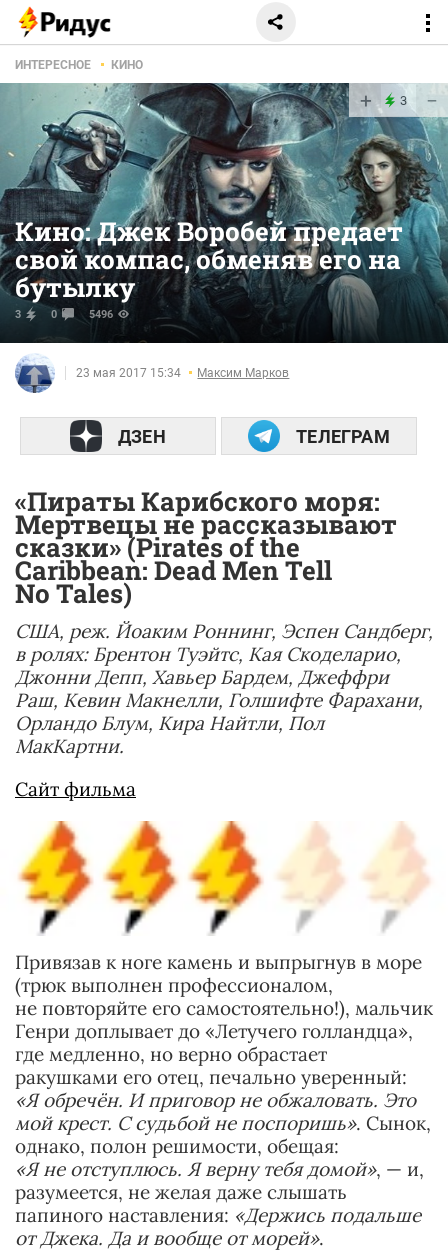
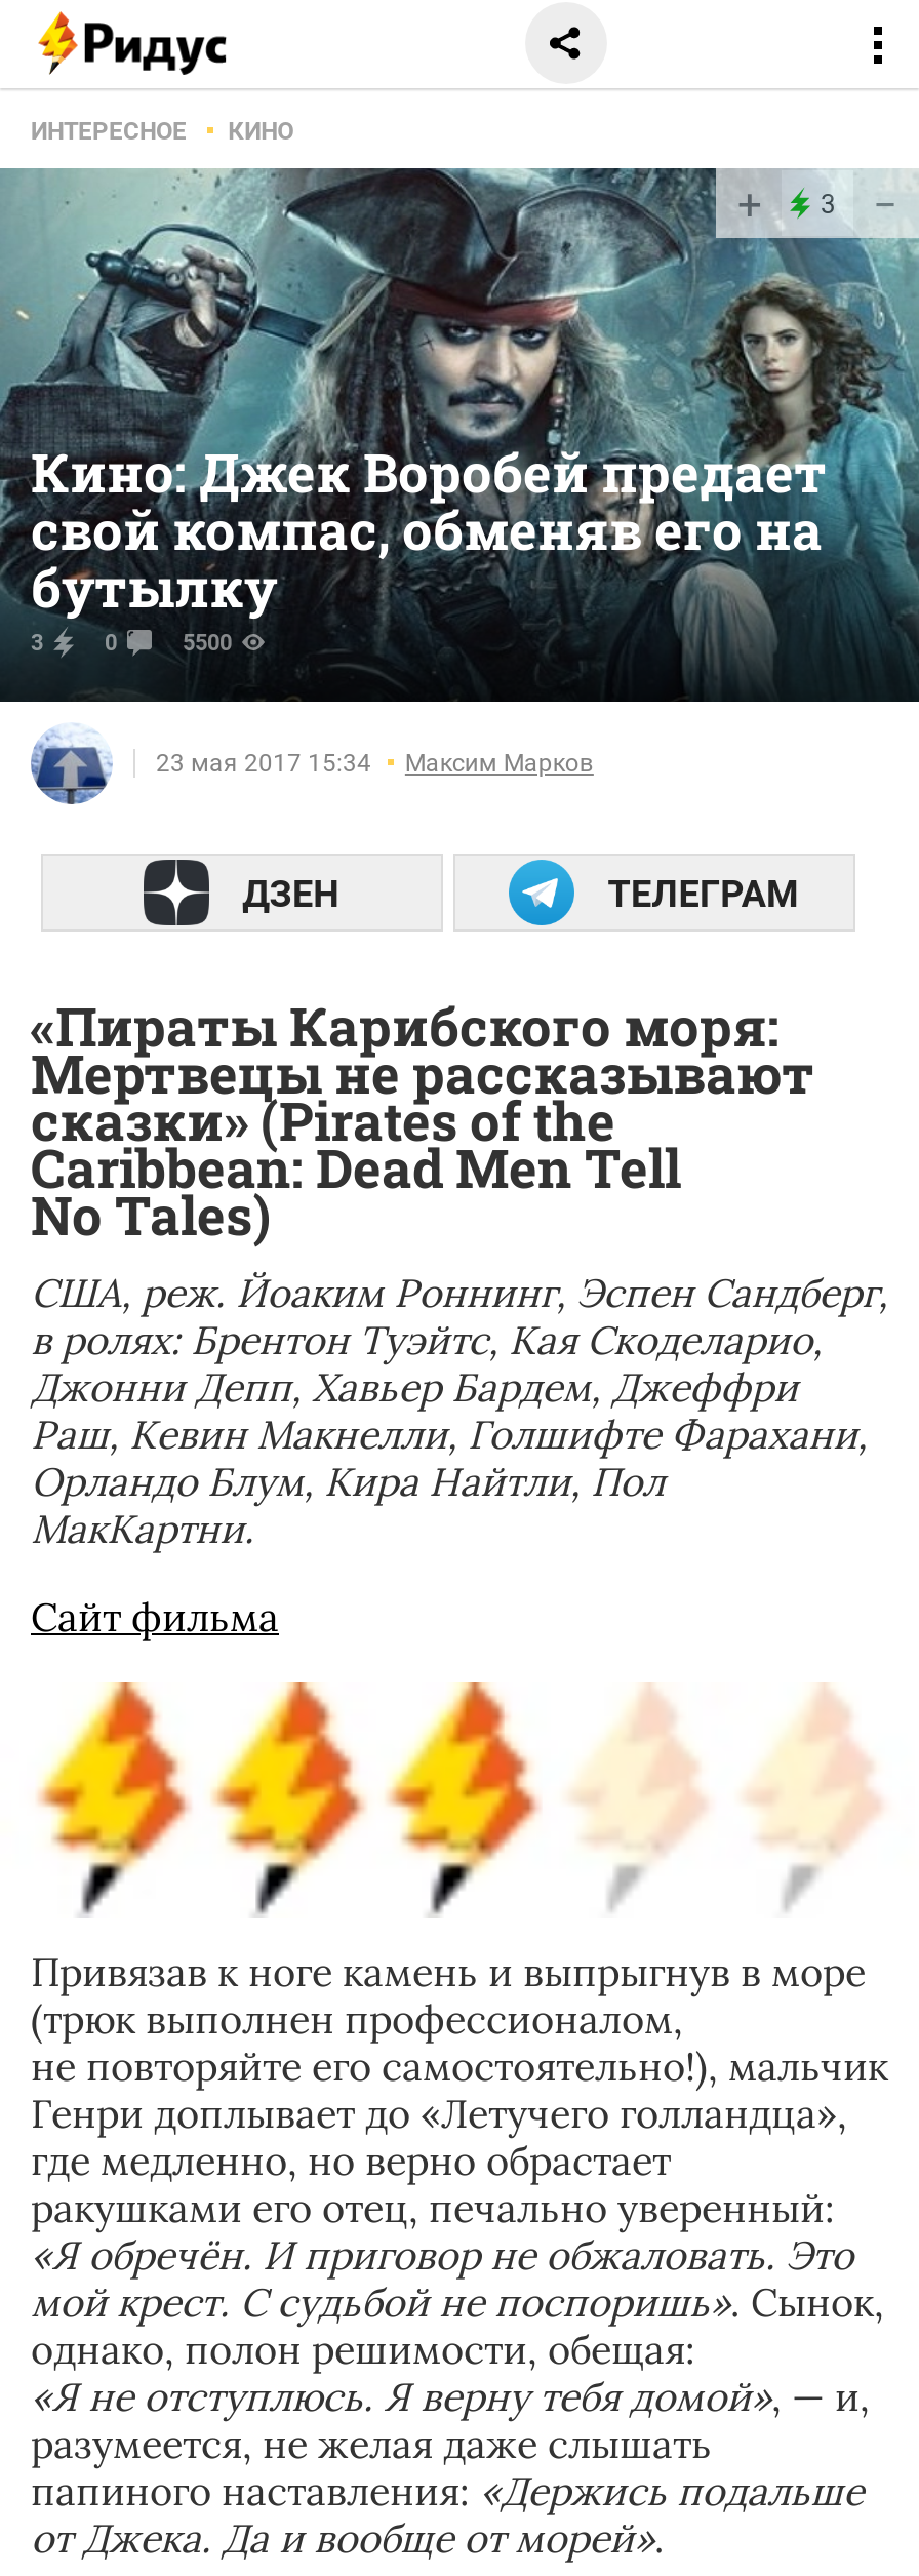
[89,308,113,321] 5496 -> [183,630,232,657] 5500

